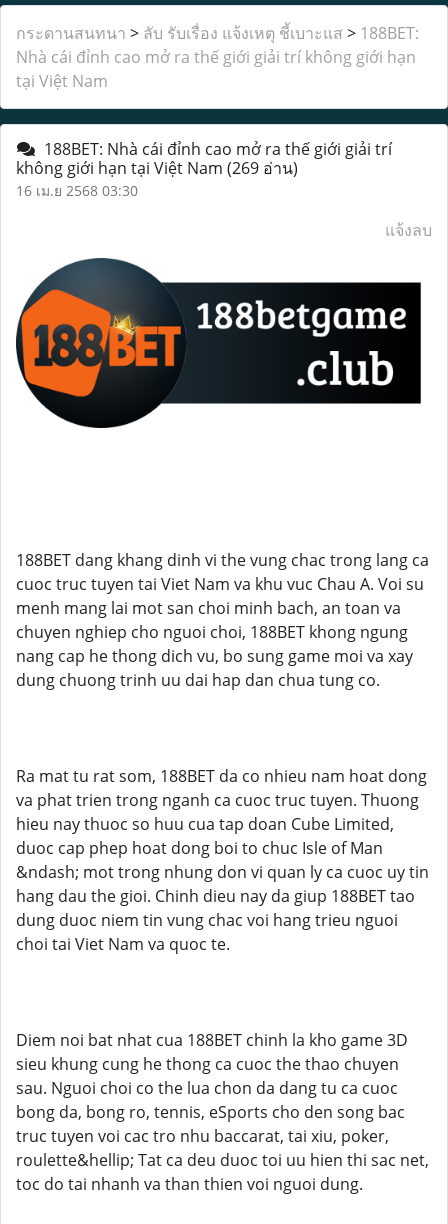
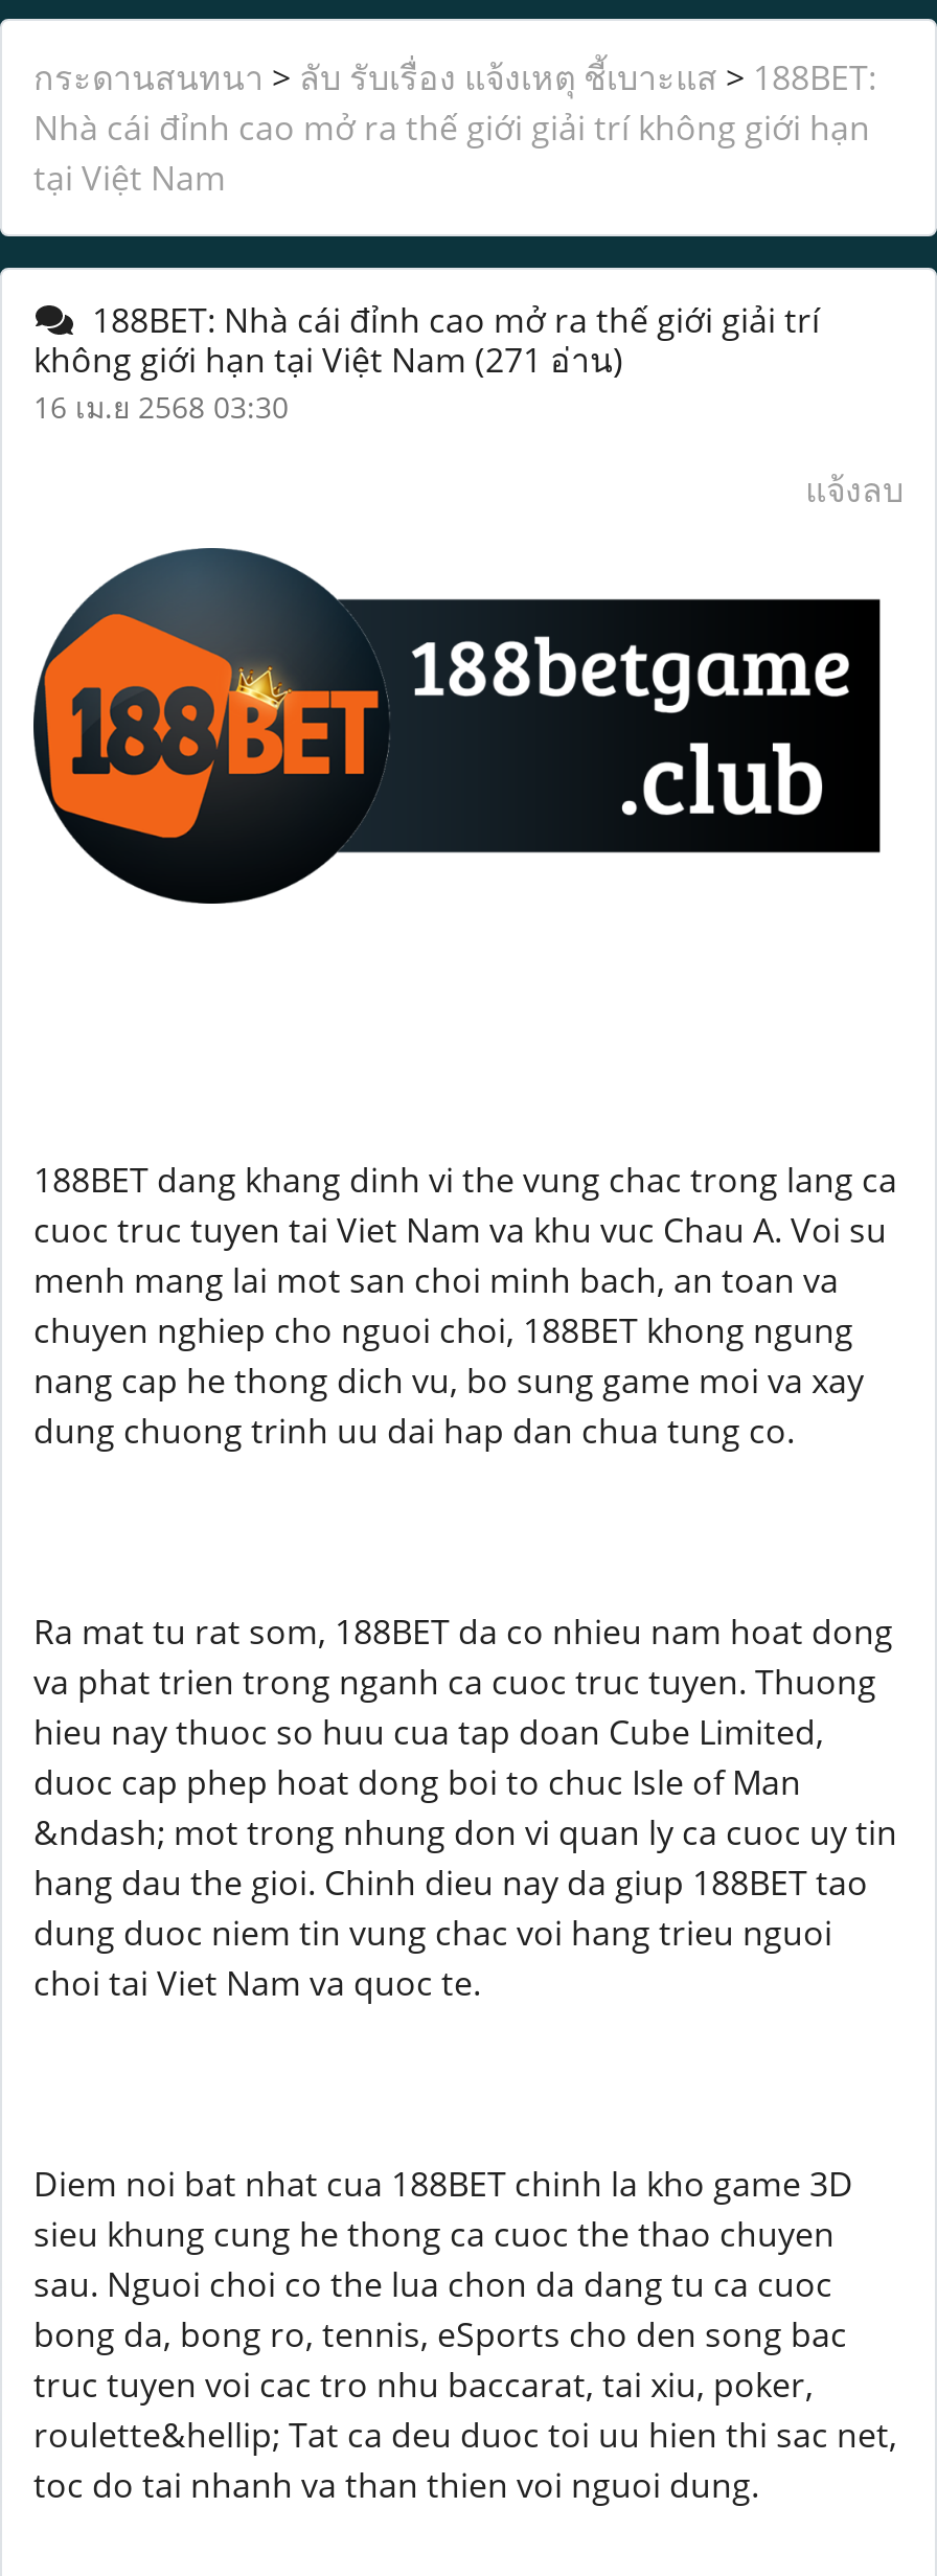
[16,157,298,179] không giới hạn tại Việt Nam (269 อ่าน) -> [33,337,623,383] không giới hạn tại Việt Nam (271 อ่าน)

